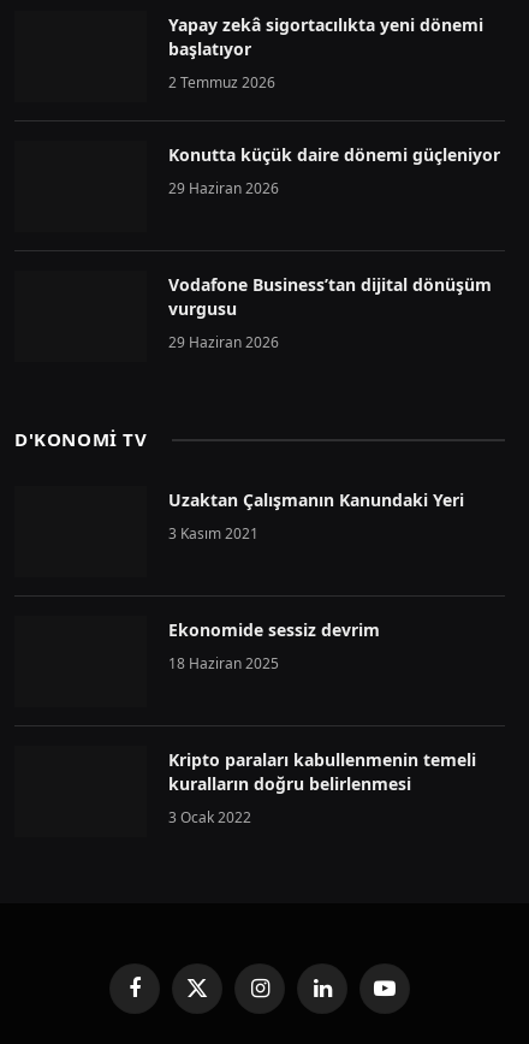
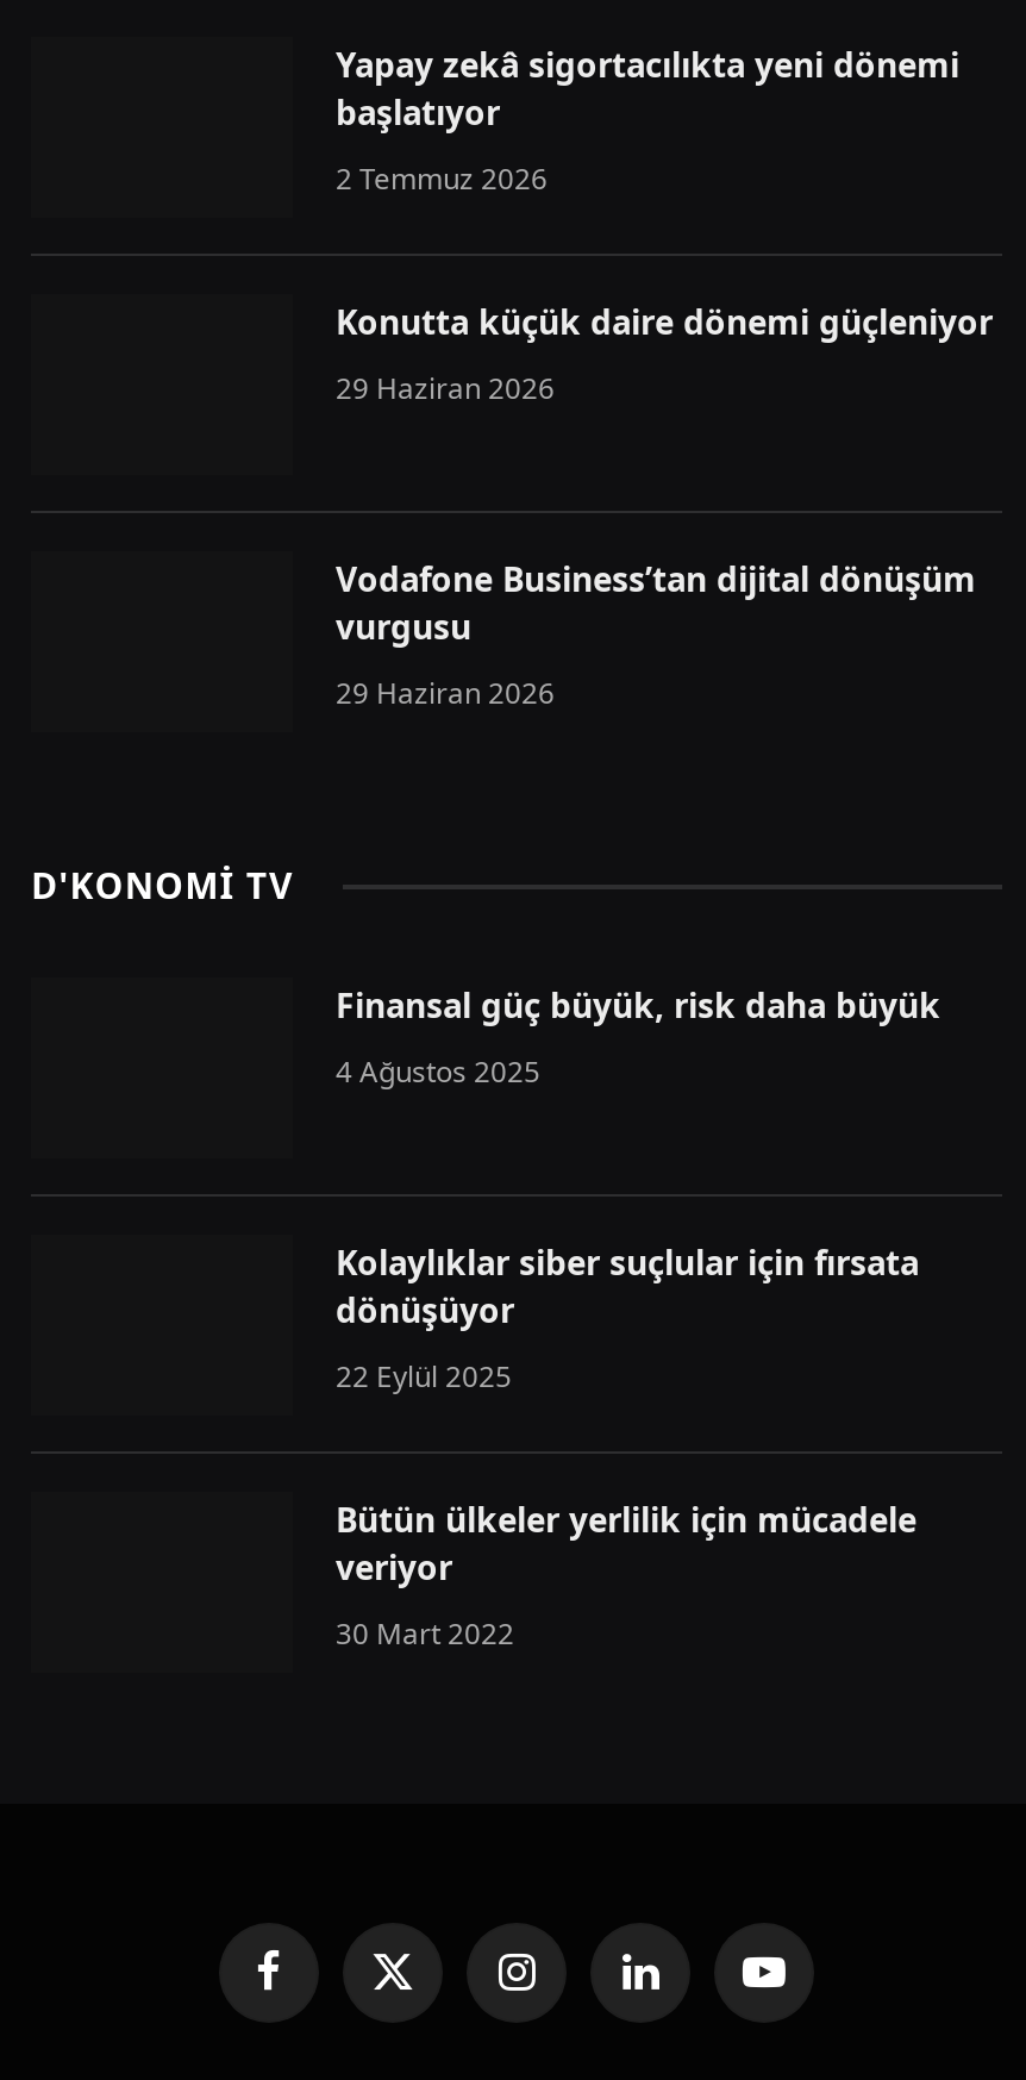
[168,489,464,512] Uzaktan Çalışmanın Kanundaki Yeri -> [336,983,940,1028] Finansal güç büyük, risk daha büyük
[168,524,258,544] 3 Kasım 2021 -> [336,1052,540,1093] 4 Ağustos 2025
[168,619,380,641] Ekonomide sessiz devrim -> [336,1240,919,1333] Kolaylıklar siber suçlular için fırsata | dönüşüyor
[168,653,279,674] 18 Haziran 2025 -> [336,1357,512,1397] 22 Eylül 2025
[168,748,476,795] Kripto paraları kabullenmenin temeli | kuralların doğru belirlenmesi -> [336,1497,916,1590] Bütün ülkeler yerlilik için mücadele | veriyor
[168,807,251,828] 3 Ocak 2022 -> [336,1614,514,1654] 30 Mart 2022

